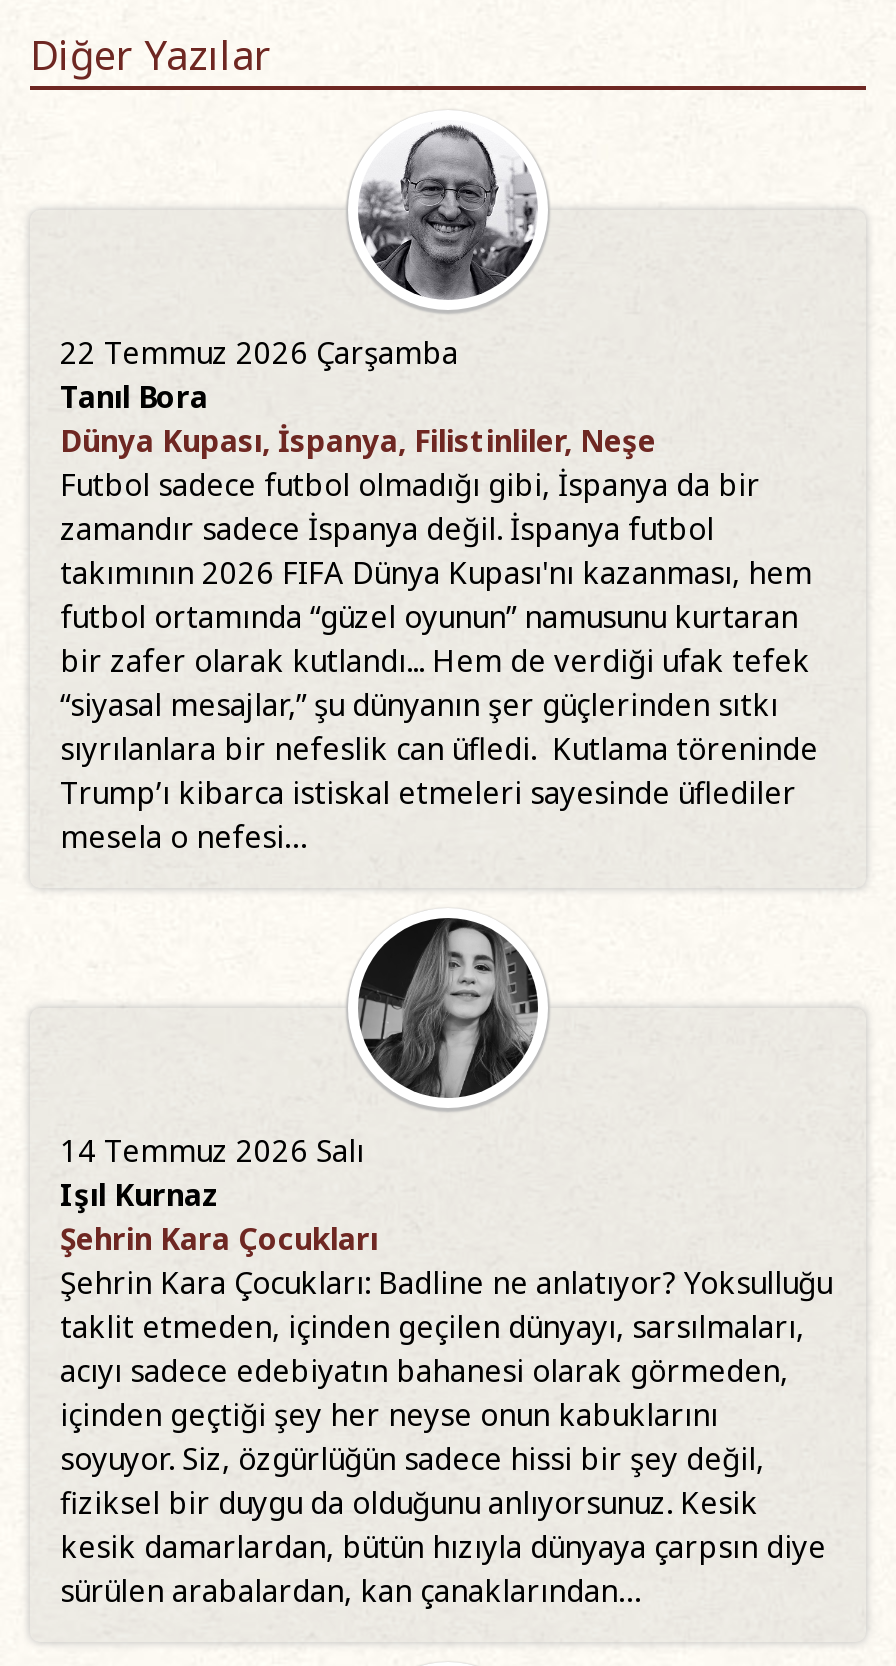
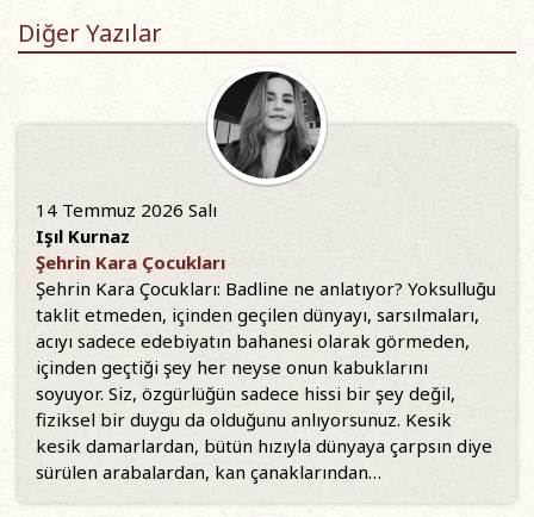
[60,124,818,856] [image] | 22 Temmuz 2026 Çarşamba | Tanıl Bora | Dünya Kupası, İspanya, Filistinliler, Neşe | Futbol sadece futbol olmadığı gibi, İspanya da bir | zamandır sadece İspanya değil. İspanya futbol | takımının 2026 FIFA Dünya Kupası'nı kazanması, hem | futbol ortamında “güzel oyunun” namusunu kurtaran | bir zafer olarak kutlandı... Hem de verdiği ufak tefek | “siyasal mesajlar,” şu dünyanın şer güçlerinden sıtkı | sıyrılanlara bir nefeslik can üfledi. Kutlama töreninde | Trump’ı kibarca istiskal etmeleri sayesinde üflediler | mesela o nefesi… -> none

